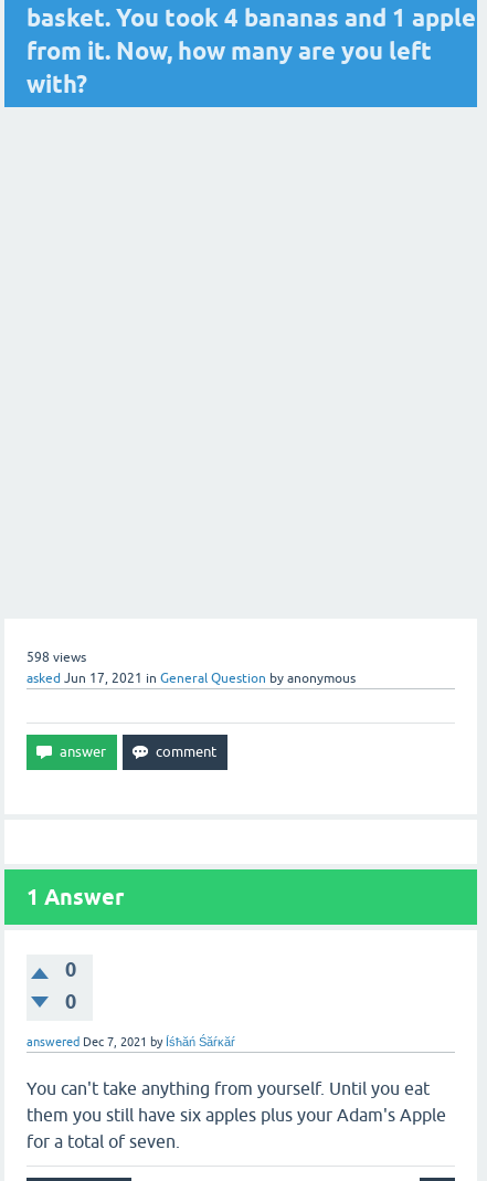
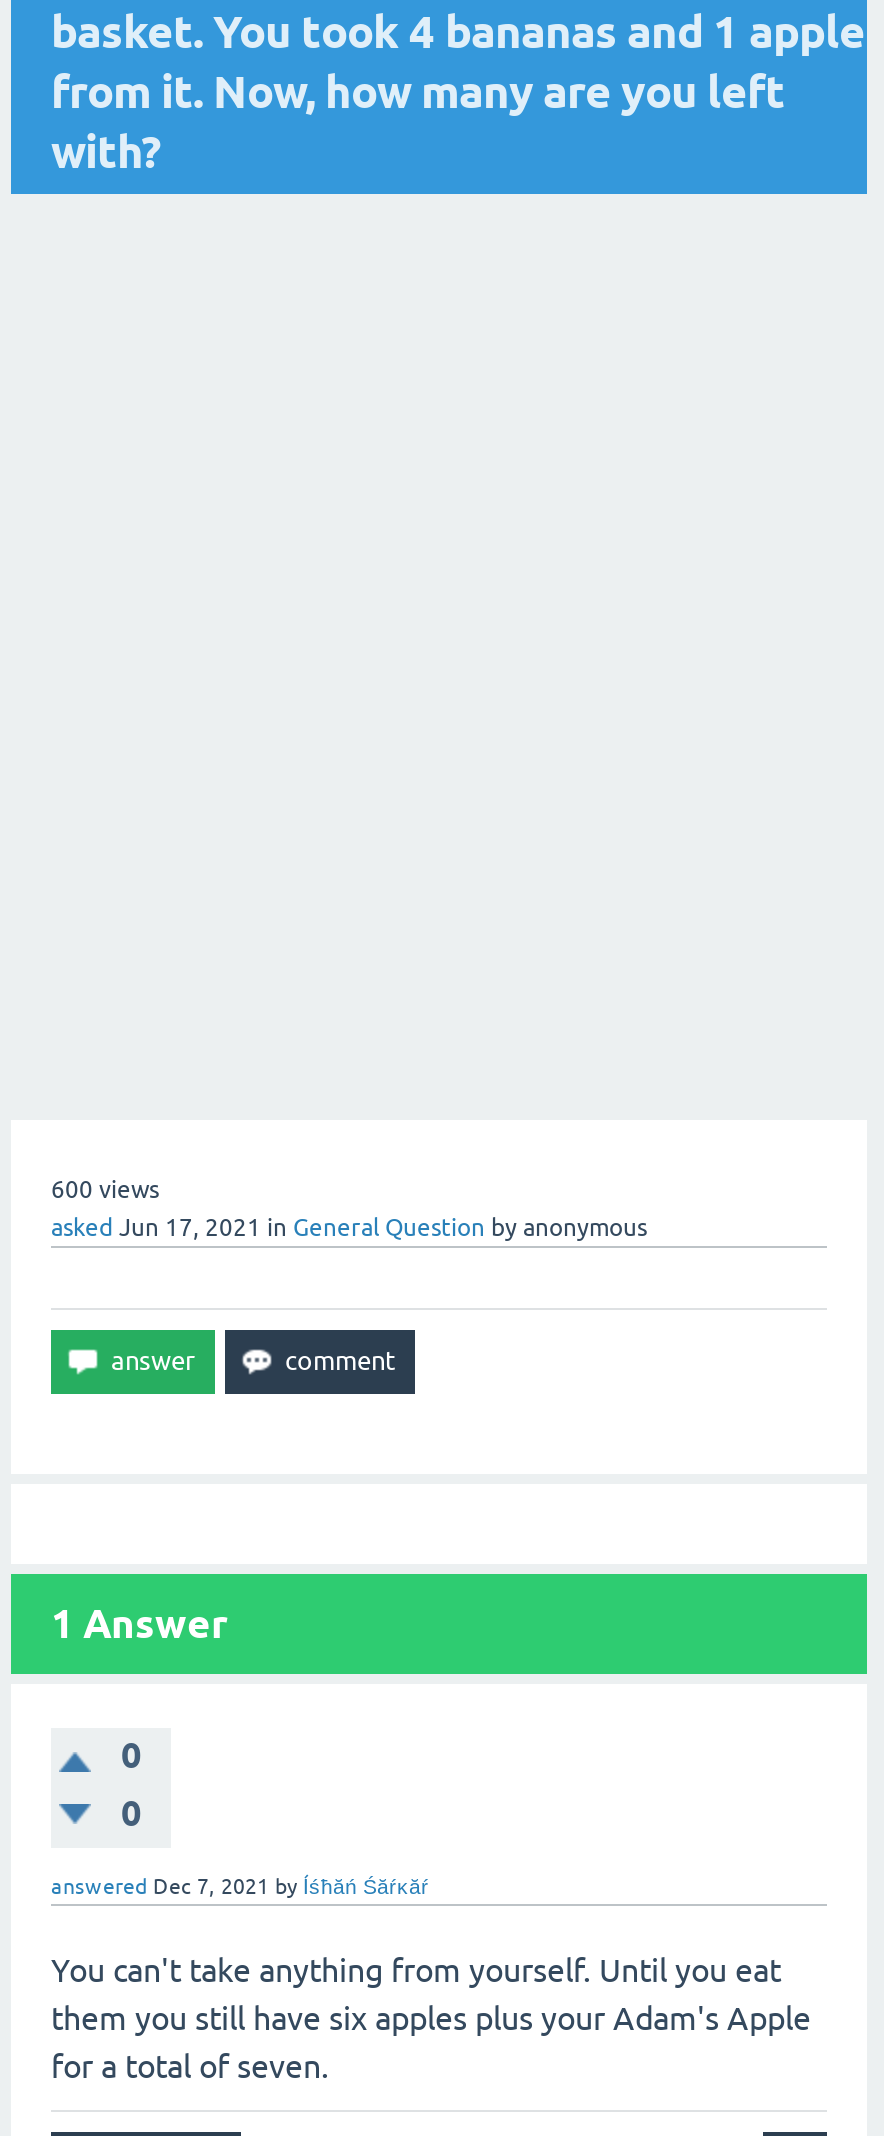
[27,650,86,665] 598 views -> [51,1176,159,1204] 600 views

